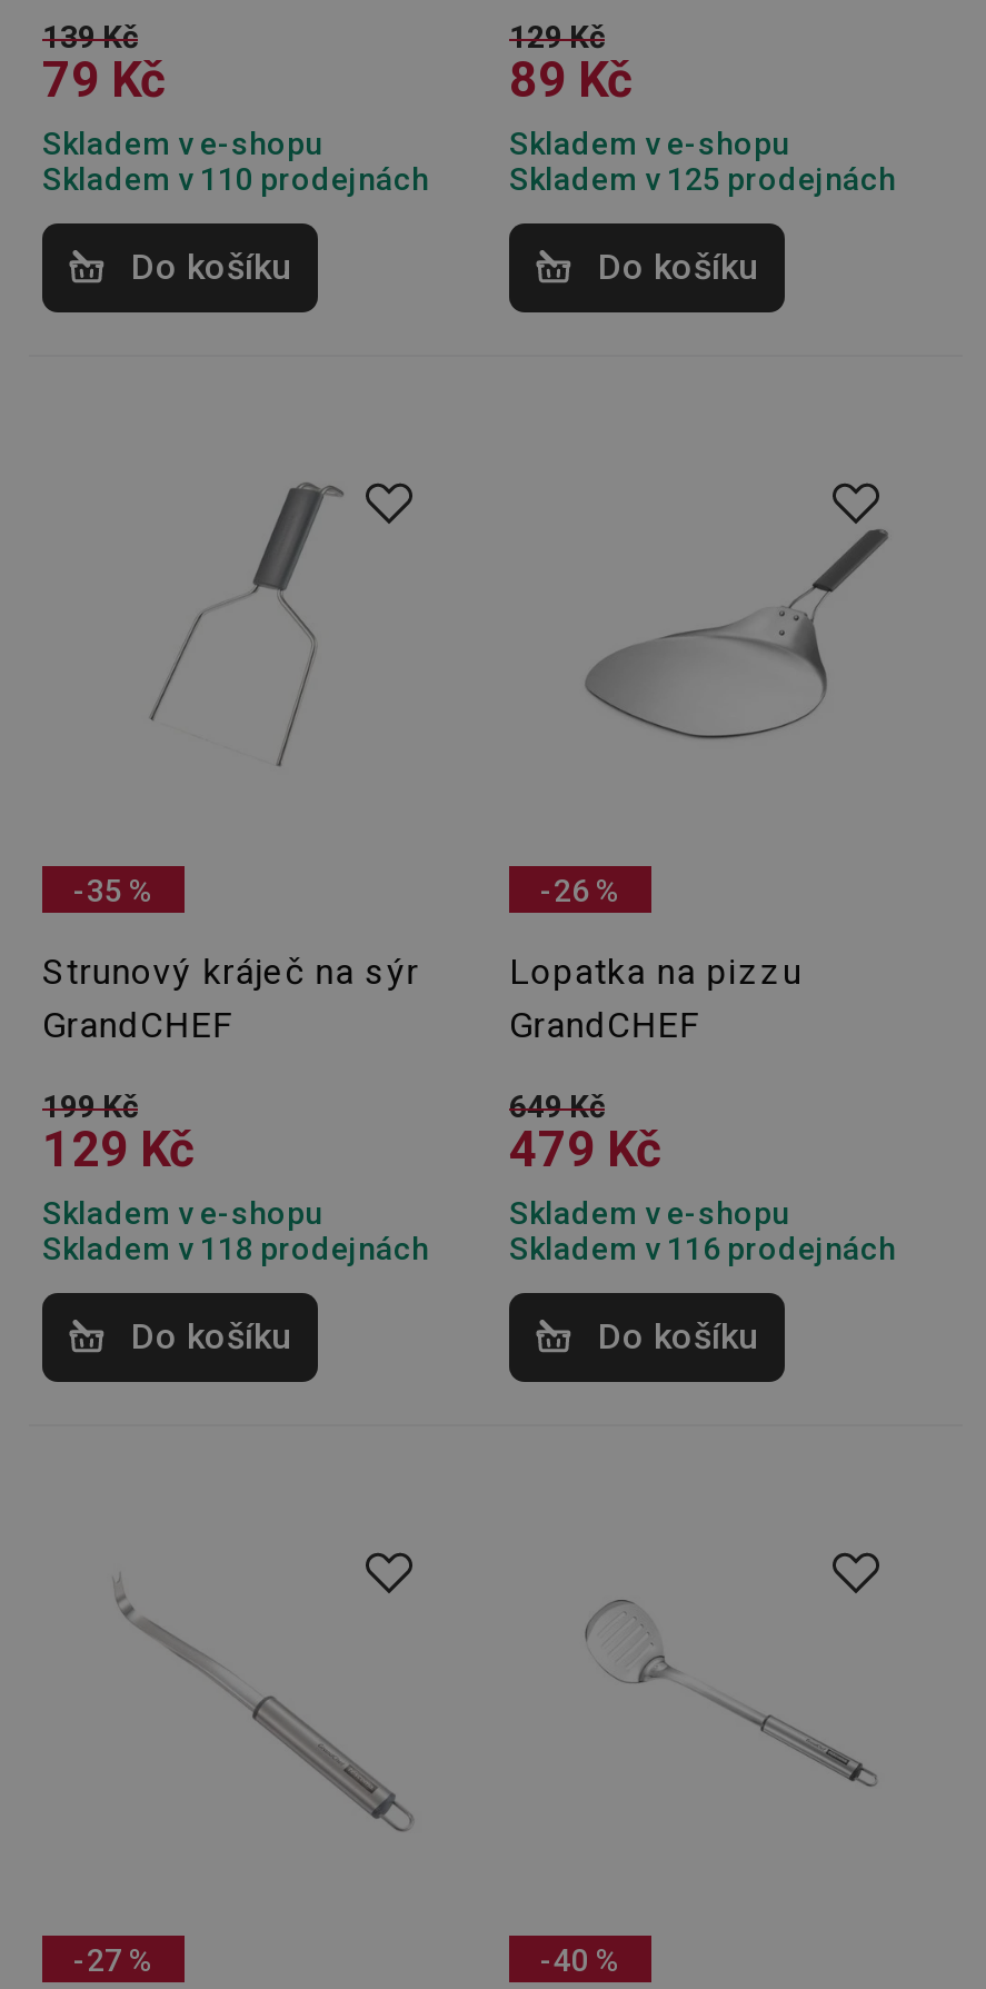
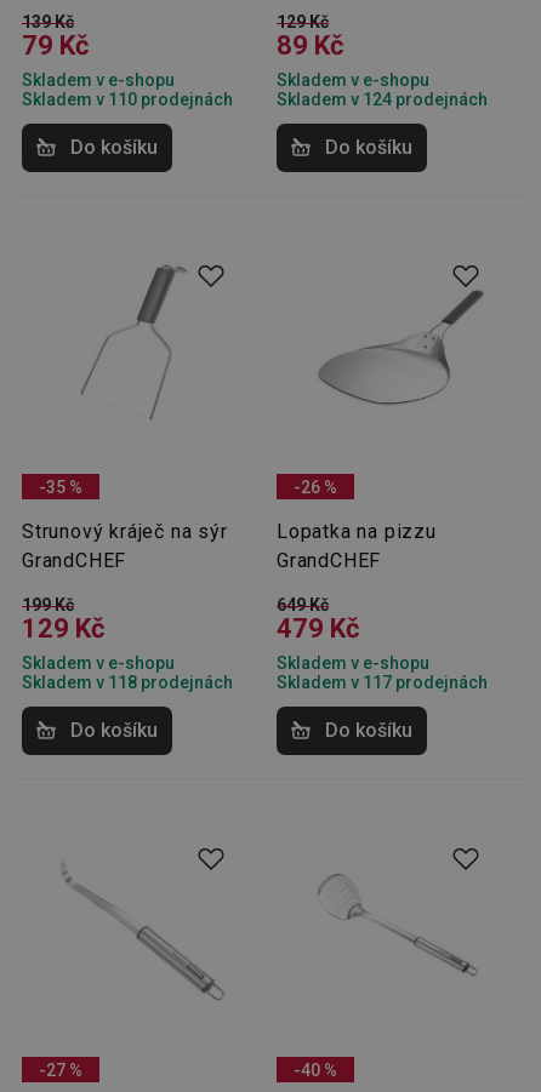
[509,161,896,197] Skladem v 125 prodejnách -> [277,90,488,109] Skladem v 124 prodejnách
[509,1231,896,1266] Skladem v 116 prodejnách -> [277,673,488,692] Skladem v 117 prodejnách

